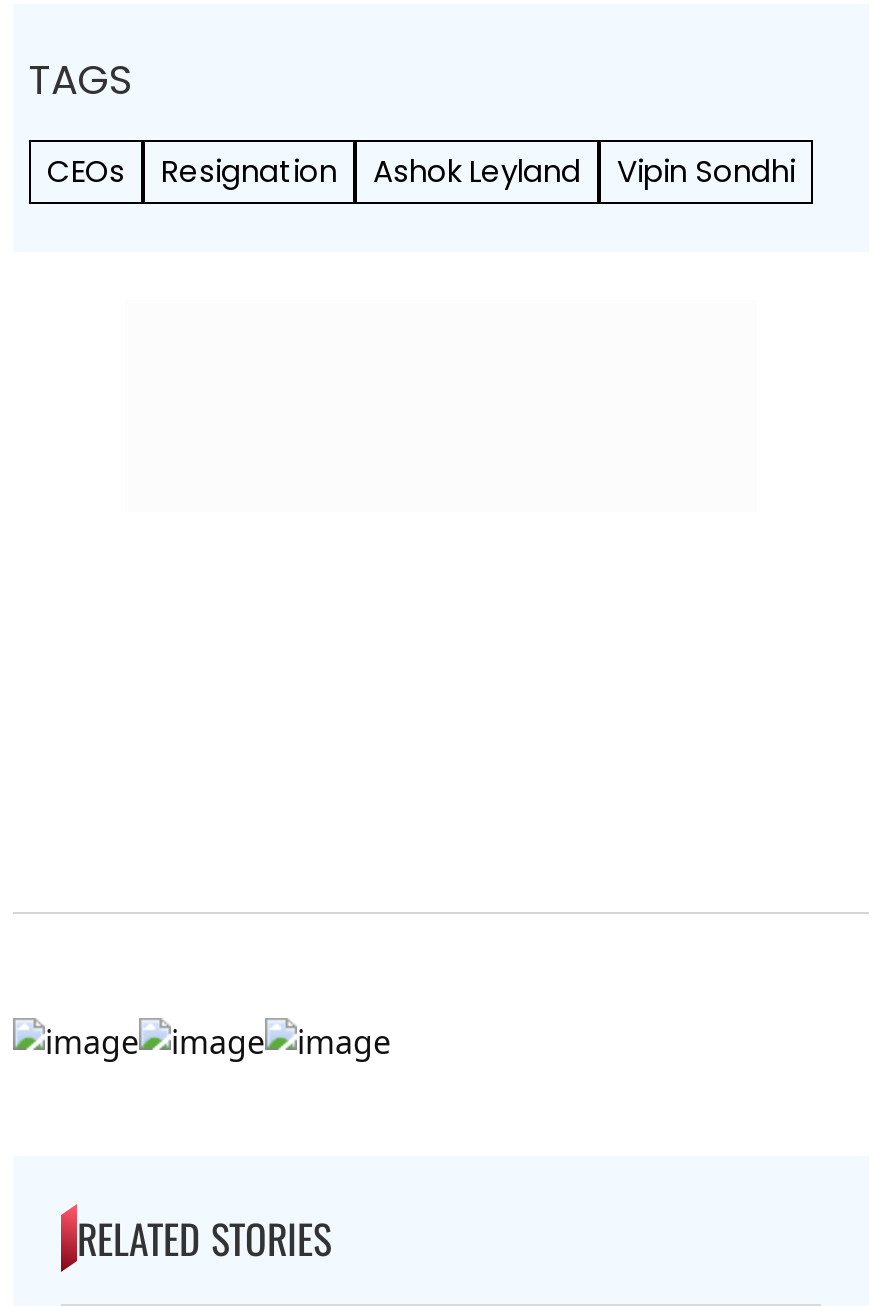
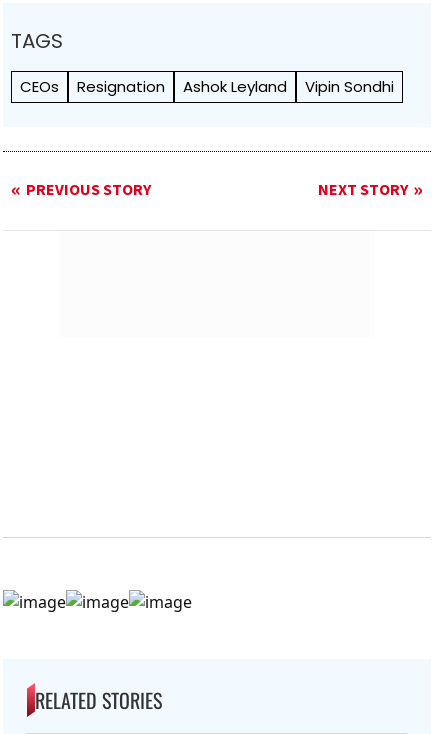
none -> [26,179,408,201] PREVIOUS STORY | NEXT STORY

